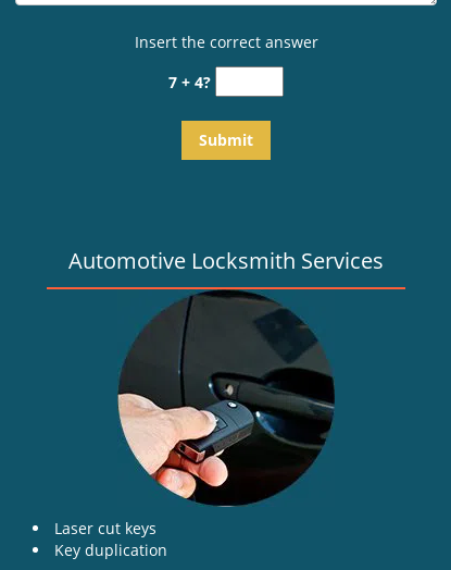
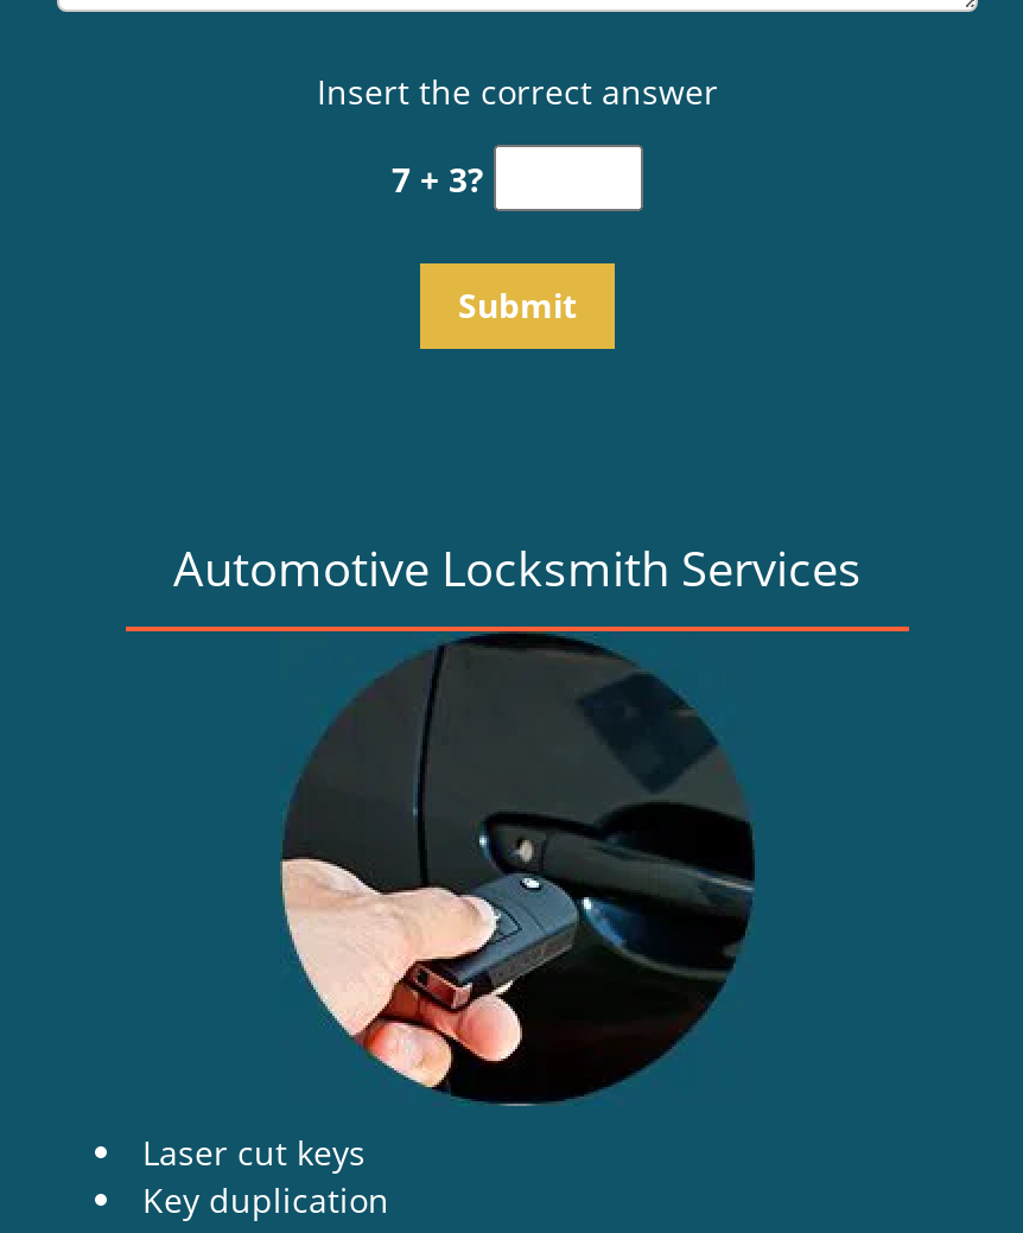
[168,72,211,92] 7 + 4? -> [392,157,484,202] 7 + 3?

